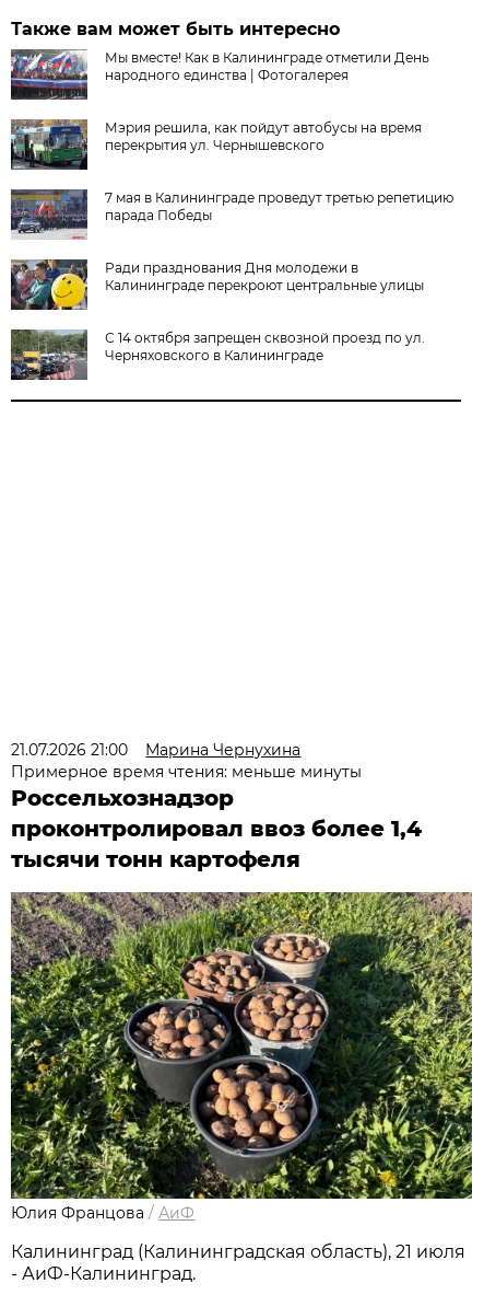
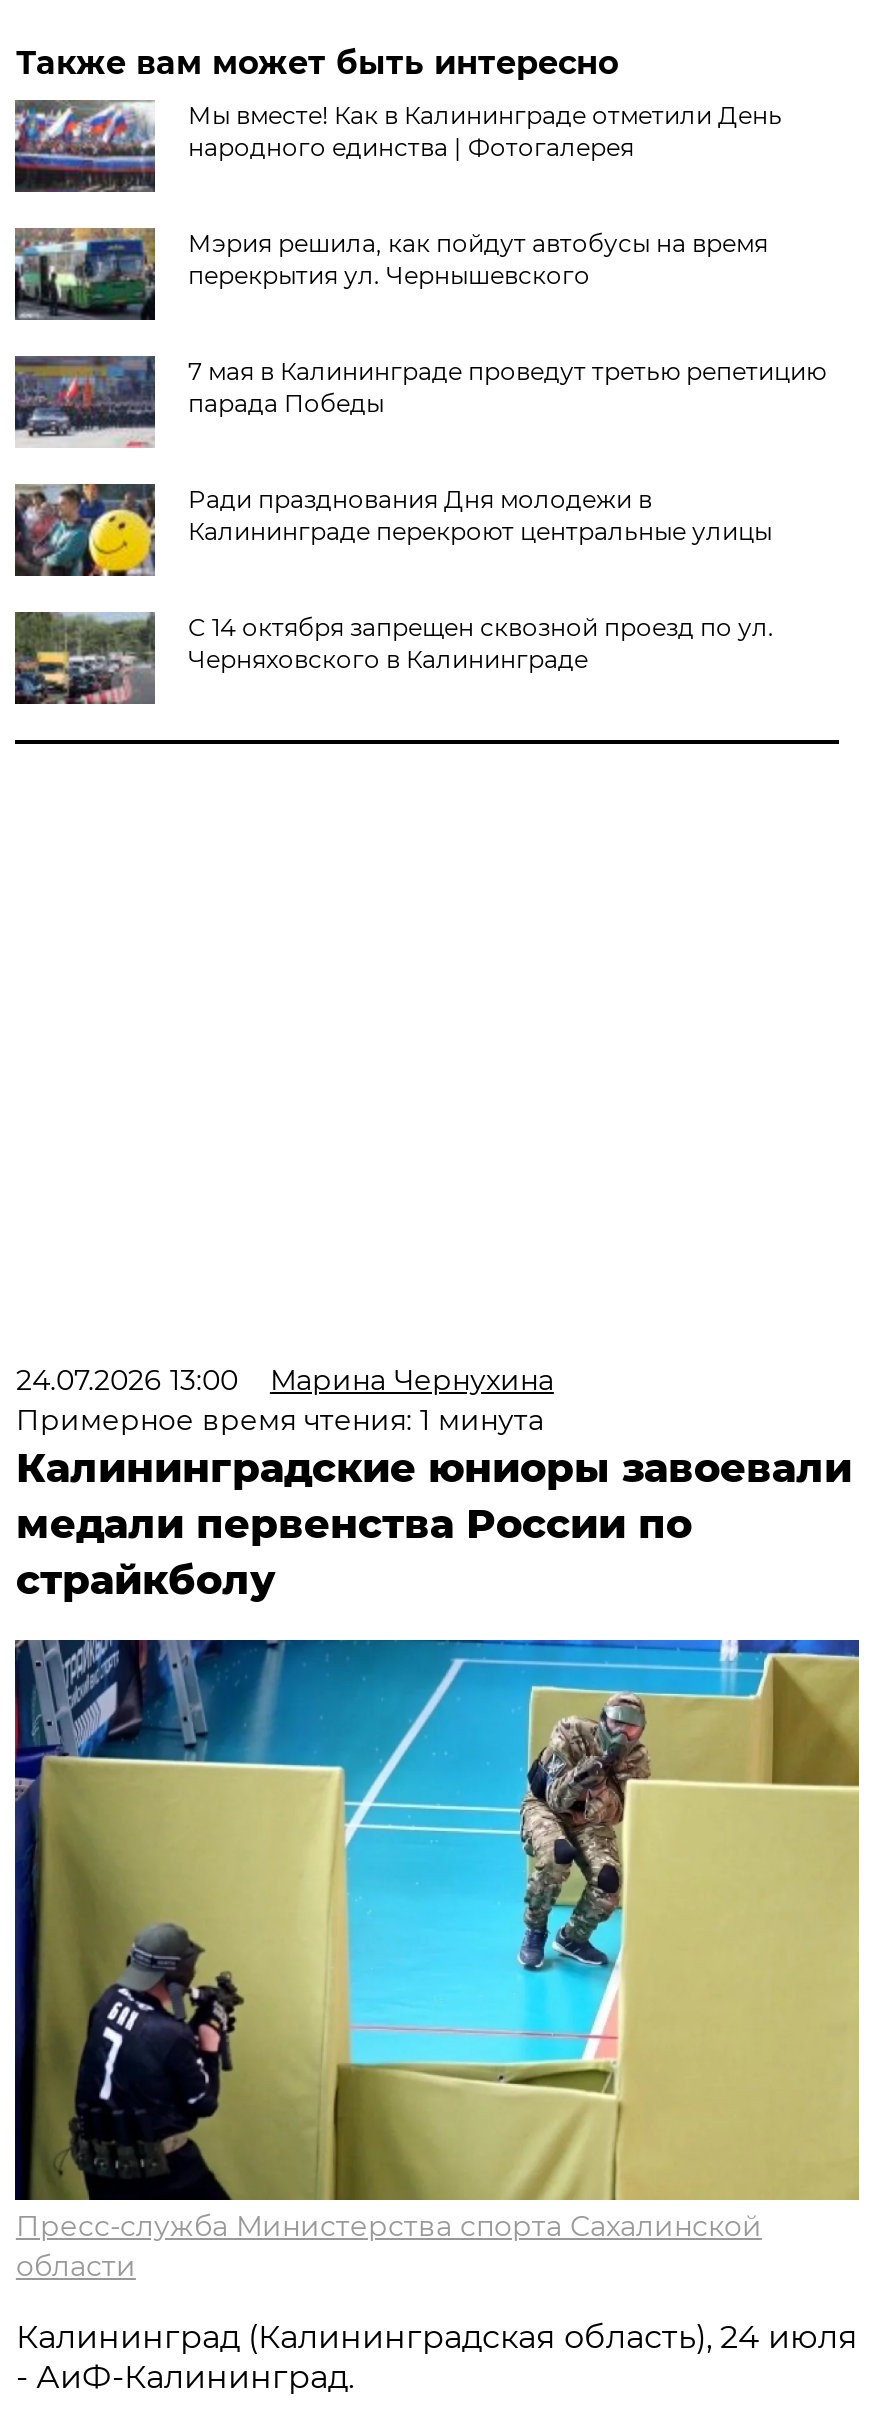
[11,740,301,760] 21.07.2026 21:00 Марина Чернухина -> [16,1362,554,1398] 24.07.2026 13:00 Марина Чернухина
[11,762,422,873] Примерное время чтения: меньше минуты | Россельхознадзор | проконтролировал ввоз более 1,4 | тысячи тонн картофеля -> [16,1402,852,1604] Примерное время чтения: 1 минута | Калининградские юниоры завоевали | медали первенства России по | страйкболу
[10,891,473,1223] [image] | Юлия Францова / АиФ -> [13,1638,861,2284] [image] | Пресс-служба Министерства спорта Сахалинской | области
[11,1242,466,1262] Калининград (Калининградская область), 21 июля -> [16,2318,858,2356] Калининград (Калининградская область), 24 июля

